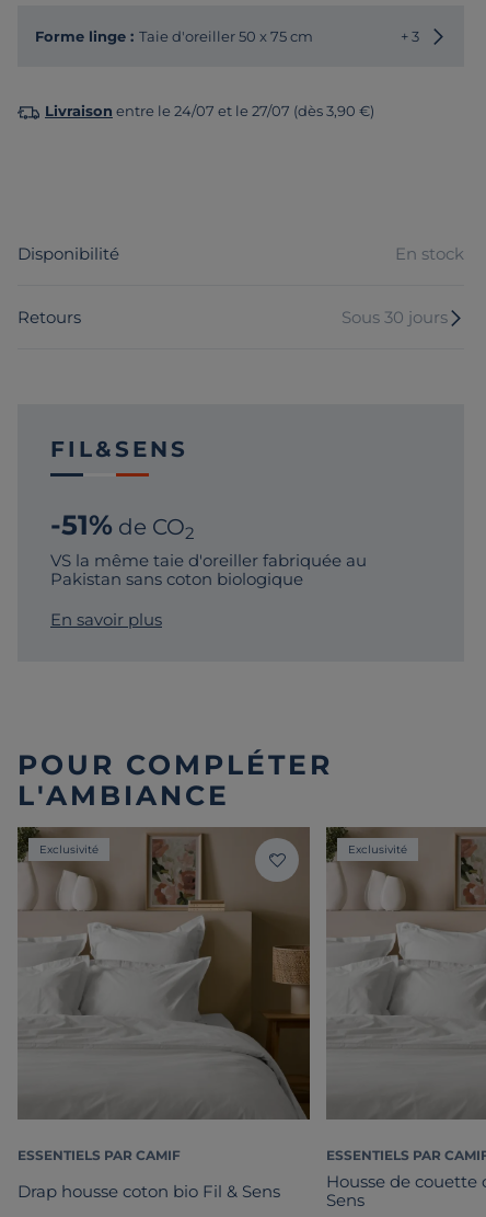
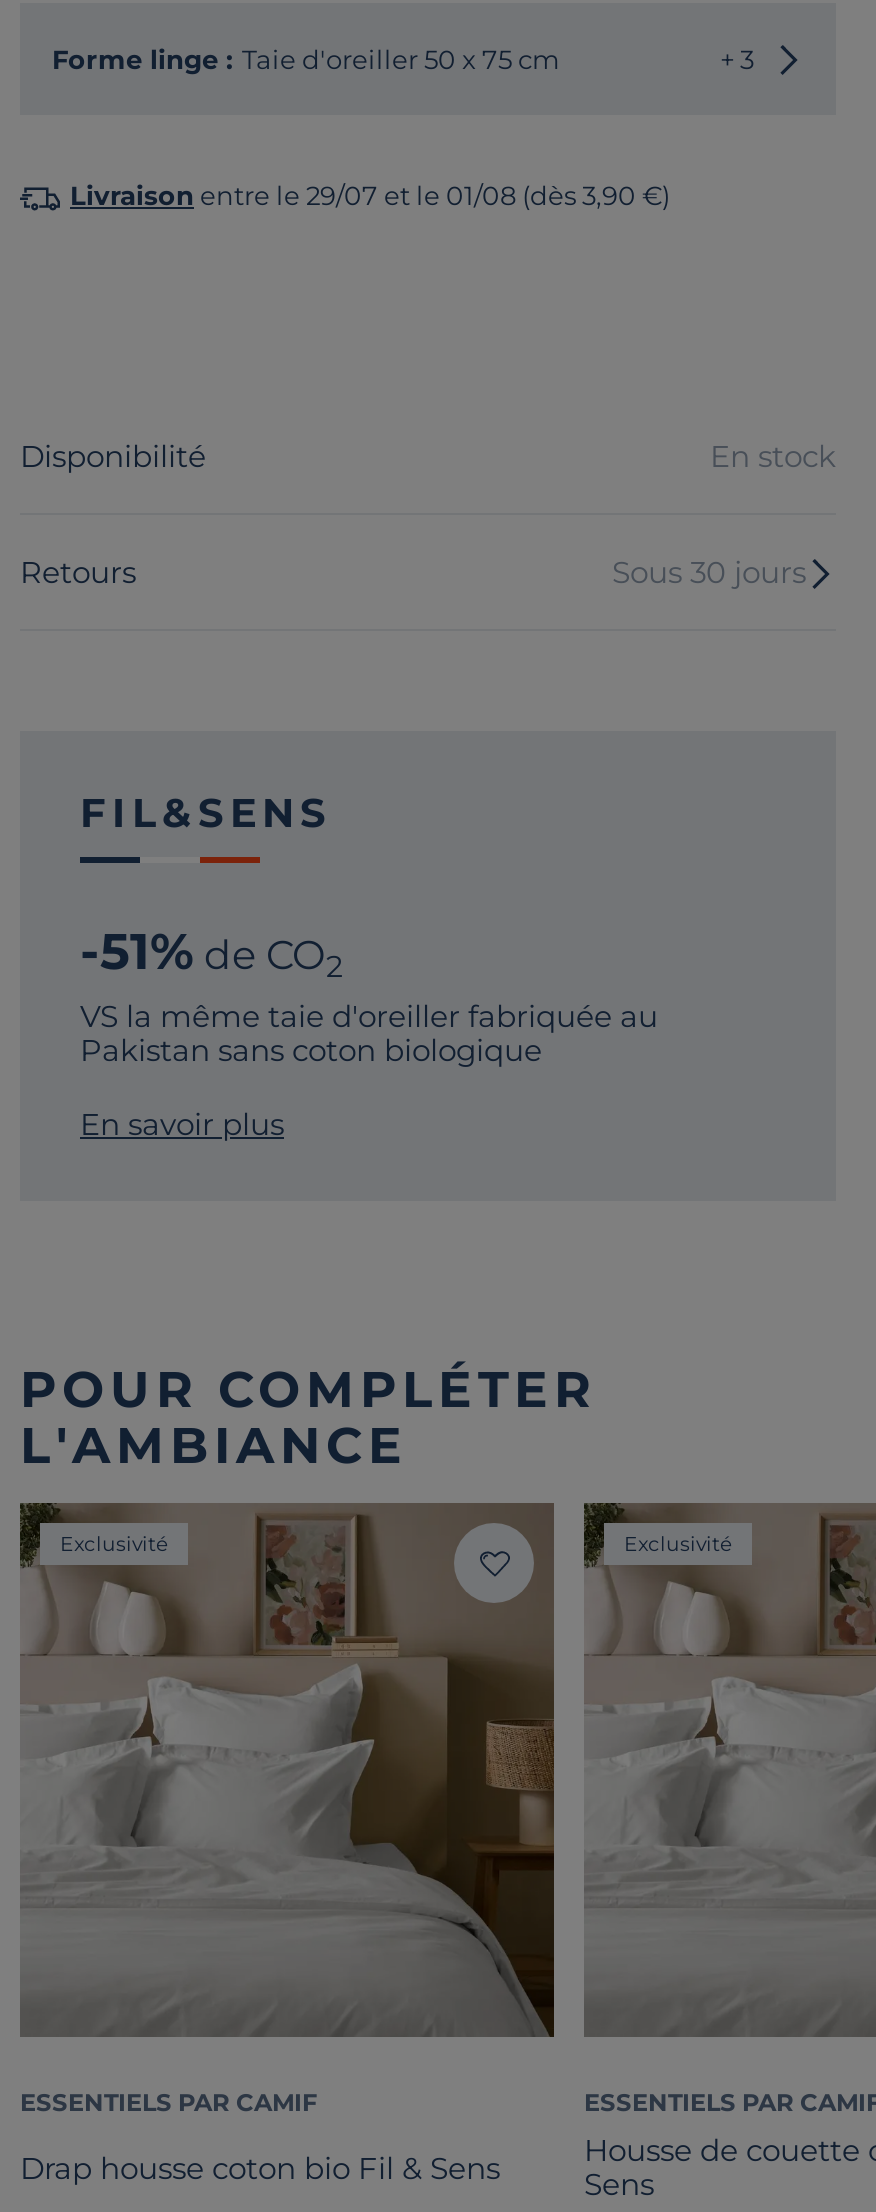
[45,102,374,119] Livraison entre le 24/07 et le 27/07 (dès 3,90 €) -> [70,179,670,211] Livraison entre le 29/07 et le 01/08 (dès 3,90 €)

